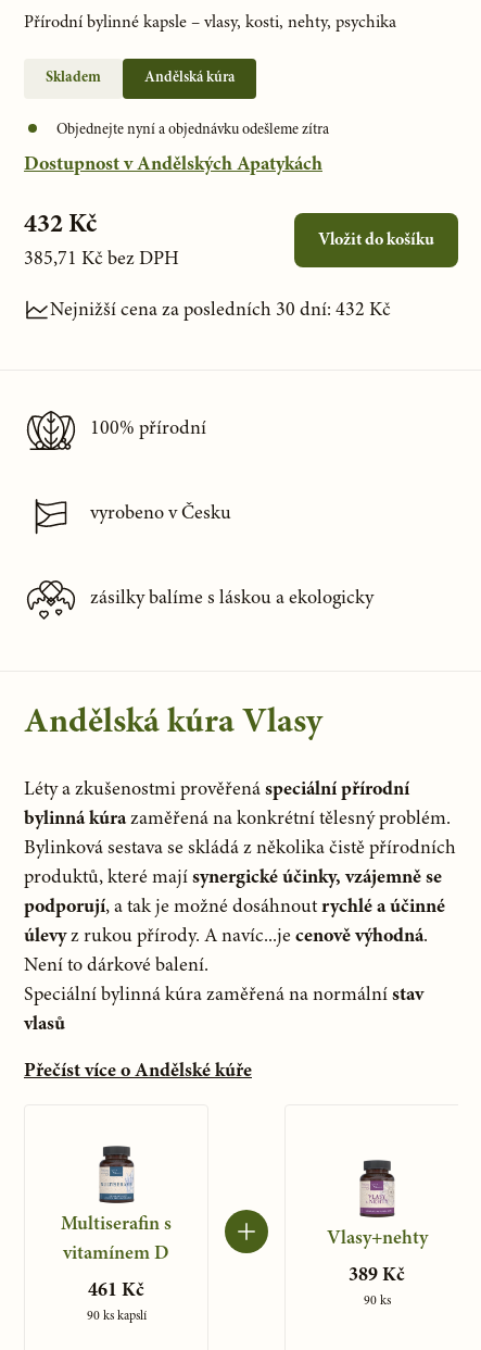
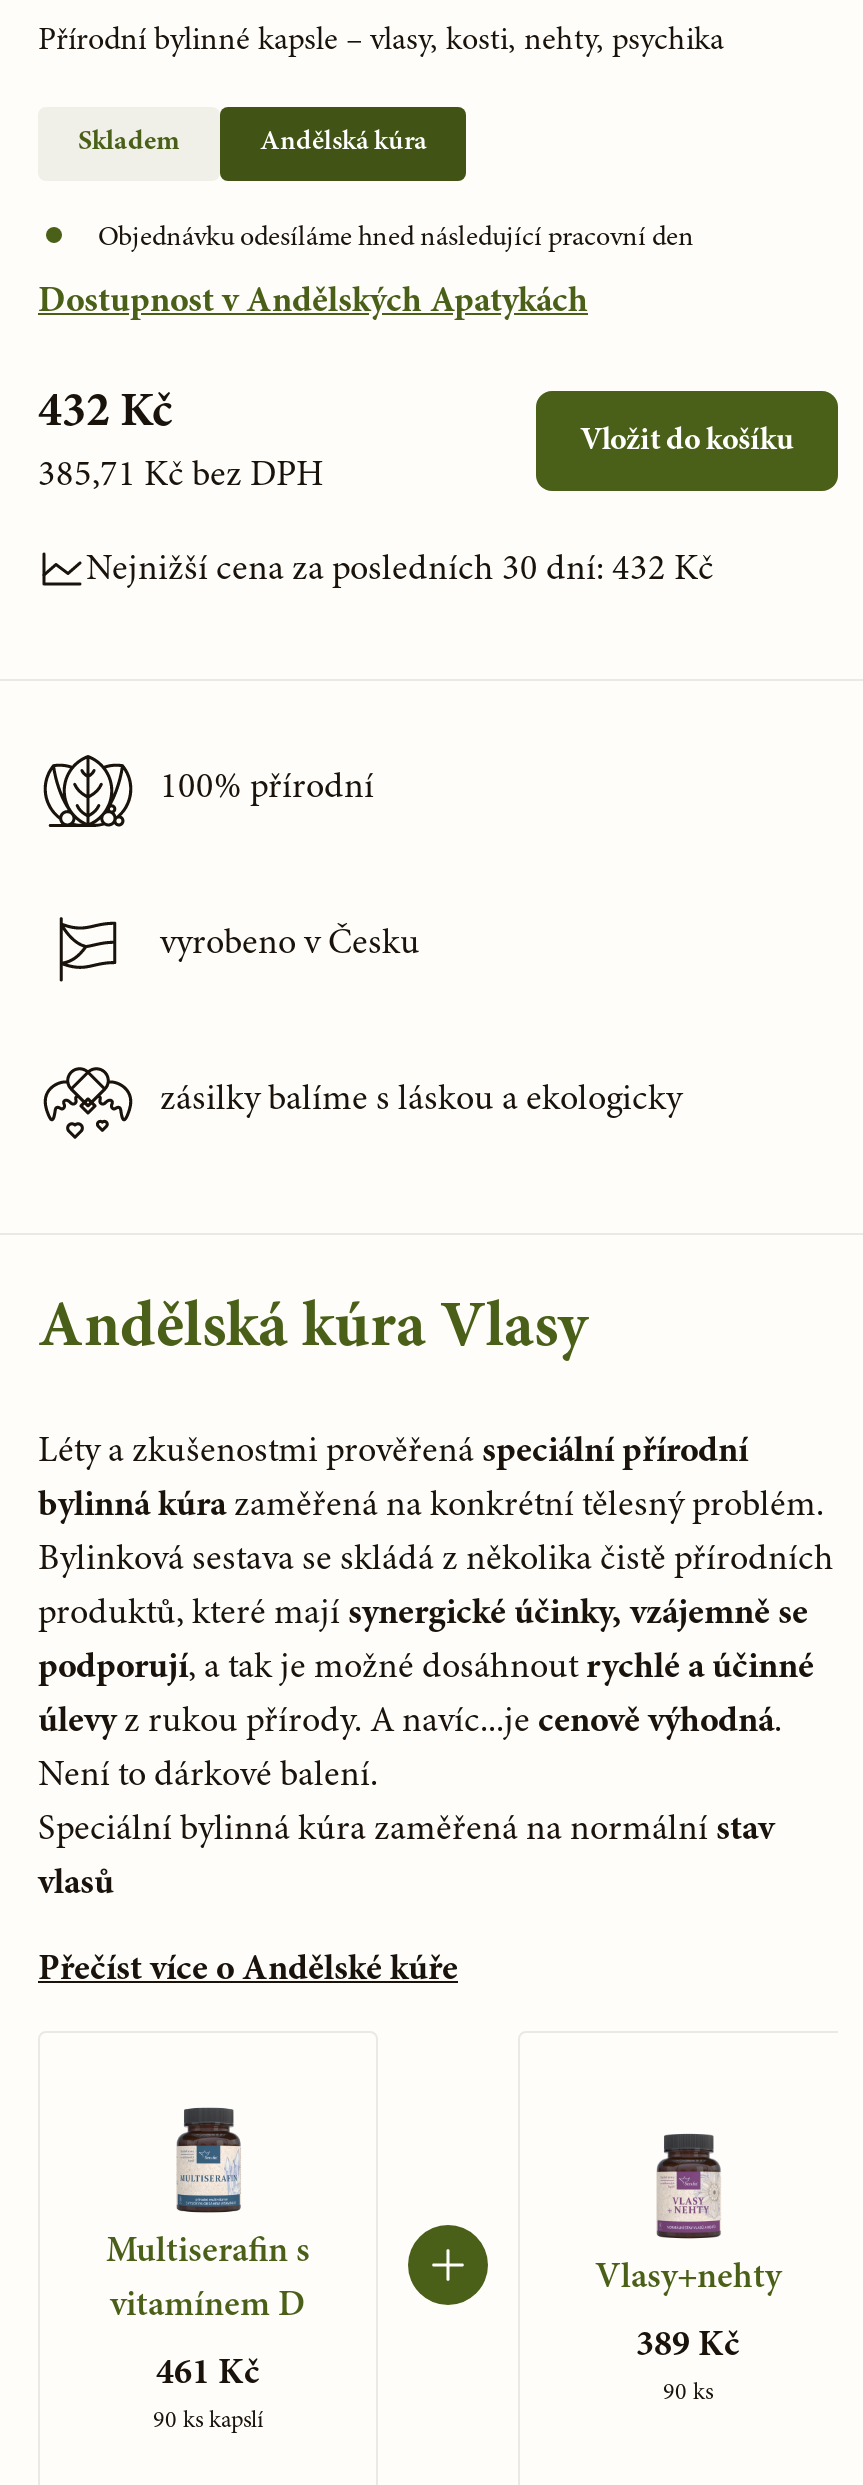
[56,122,329,138] Objednejte nyní a objednávku odešleme zítra -> [98,224,694,252] Objednávku odesíláme hned následující pracovní den

